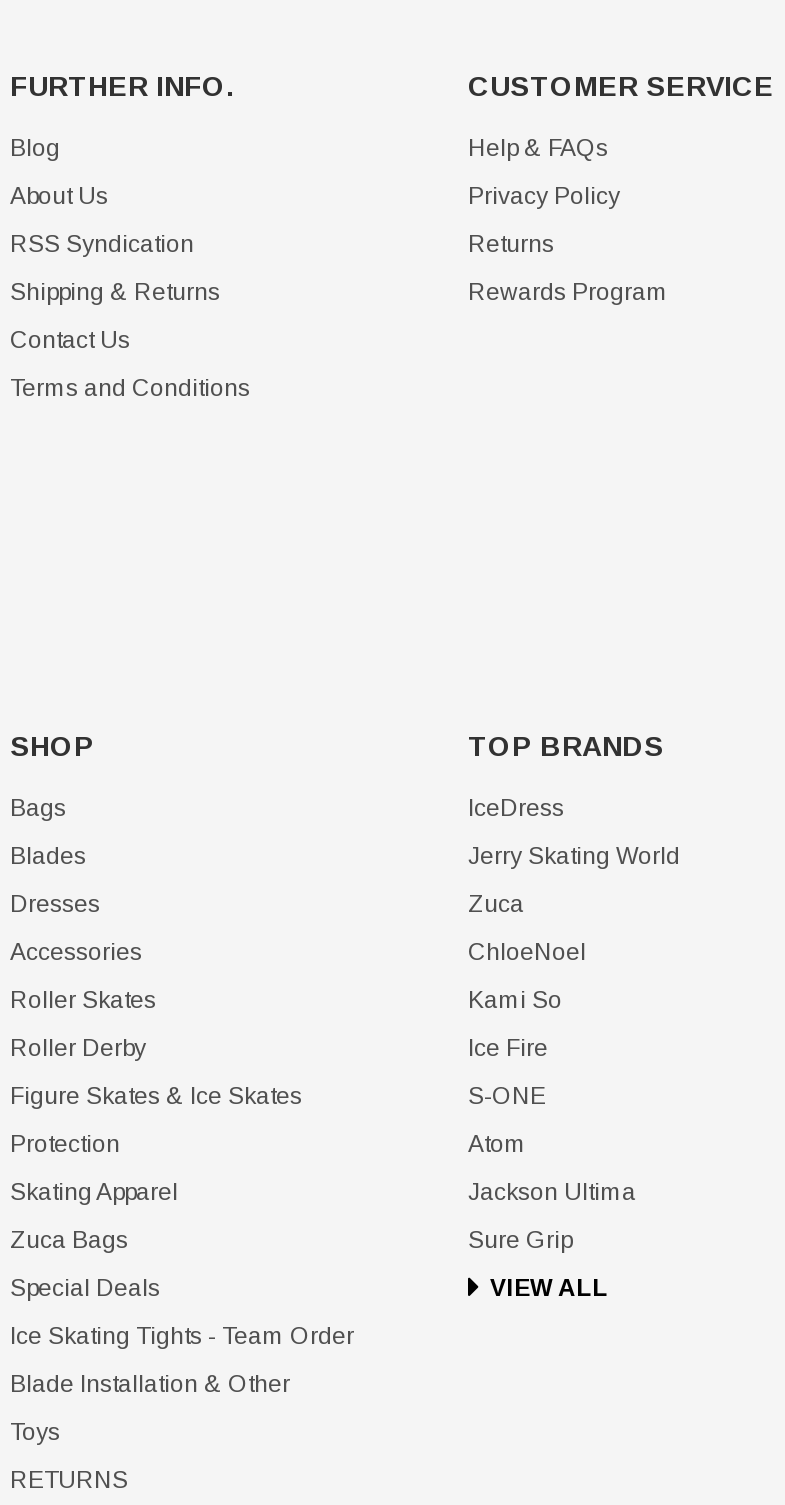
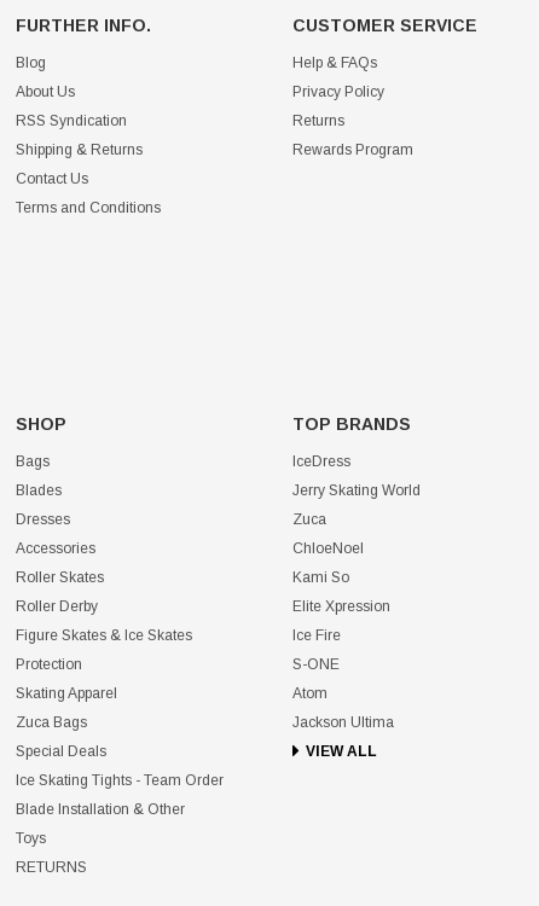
moved [468,1034,636,1206] -> [292,627,394,731]: Ice Fire | S-ONE | Atom | Jackson Ultima
none -> [292,598,390,615] Elite Xpression
[468,1226,572,1254] Sure Grip -> none

